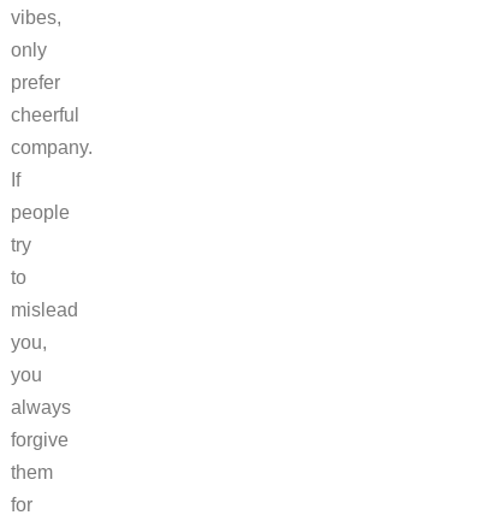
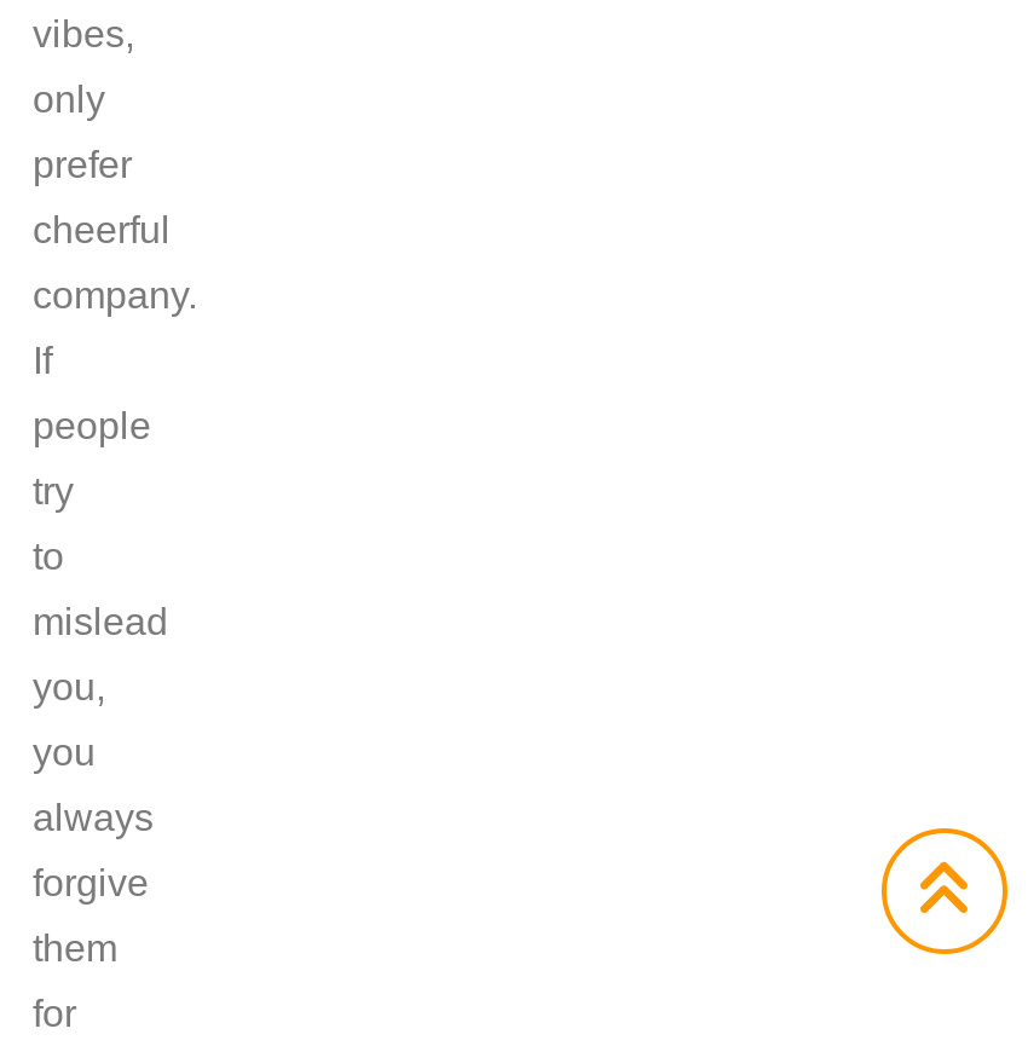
none -> [877,823,1012,959] [image]

